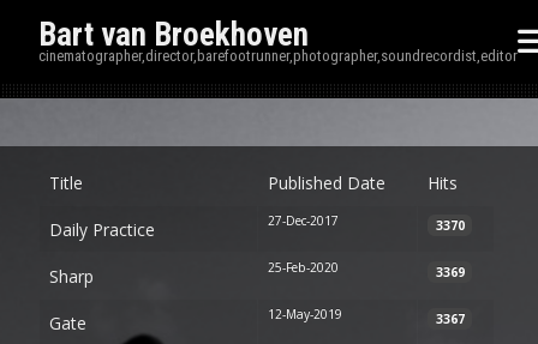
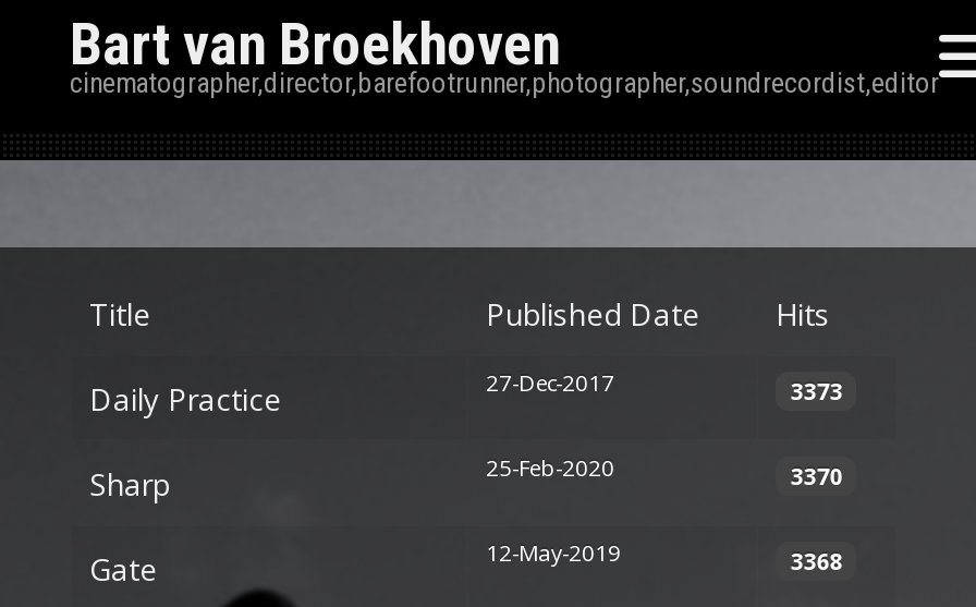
[436,217,464,234] 3370 -> [790,376,842,406] 3373
[436,264,464,280] 3369 -> [790,461,842,491] 3370
[436,310,464,327] 3367 -> [790,546,842,576] 3368

